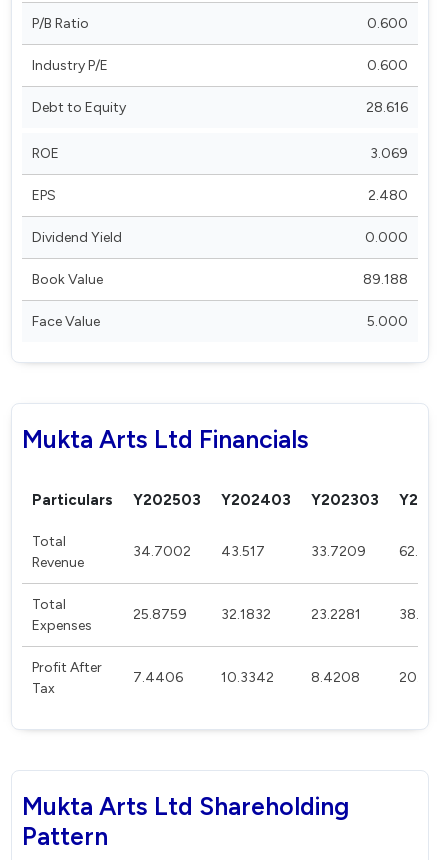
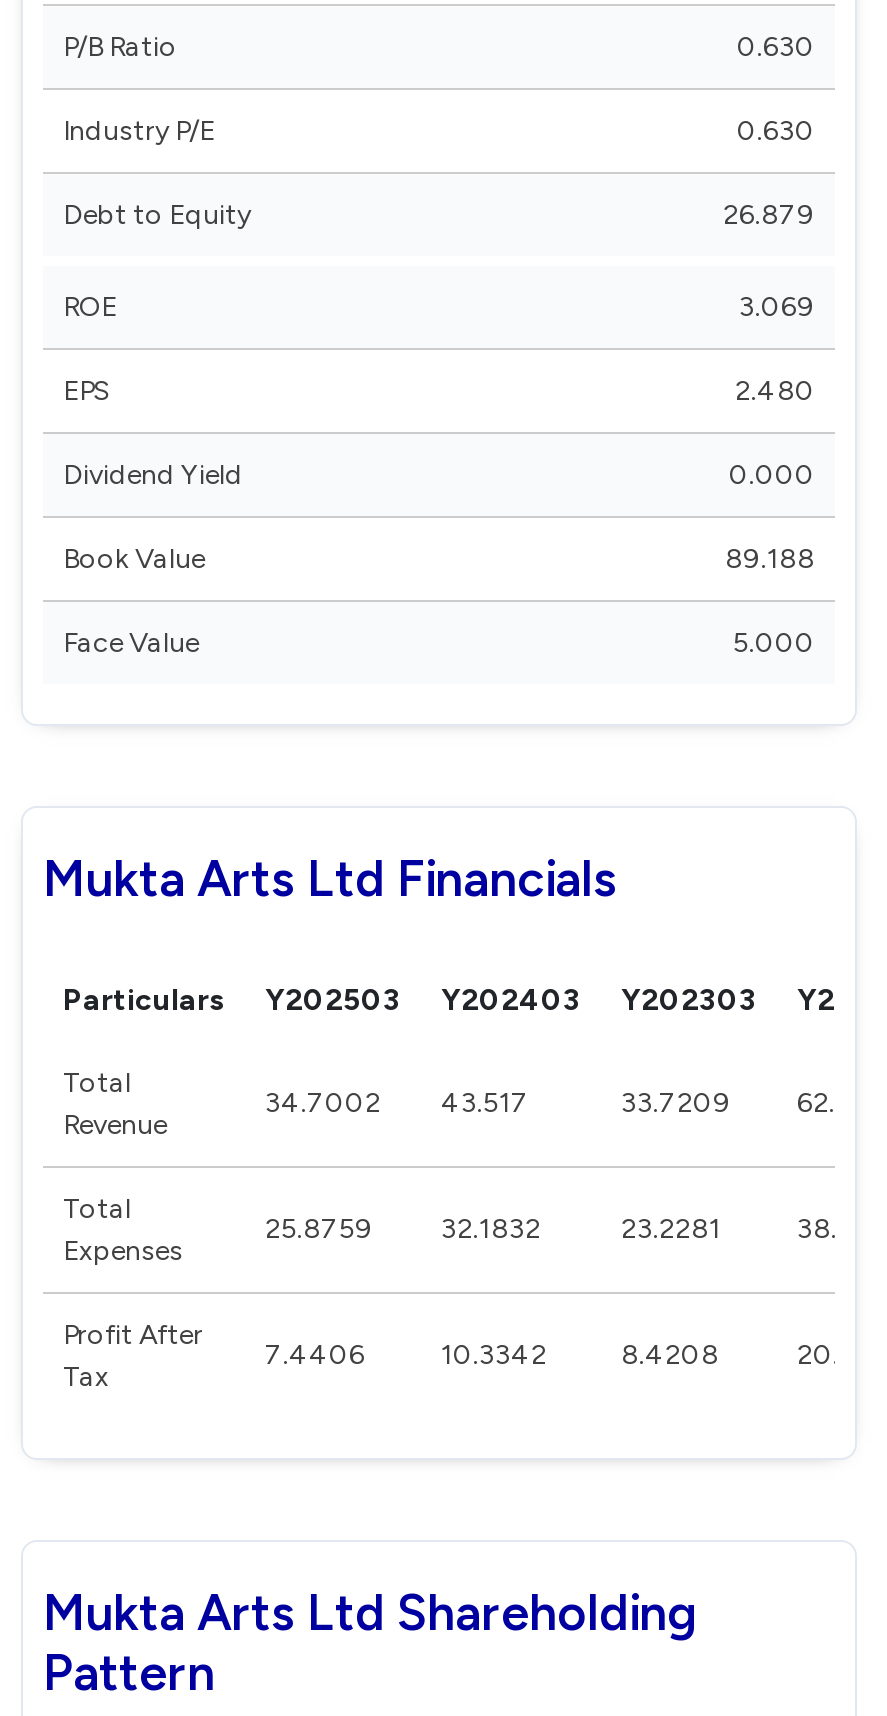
[367,15,408,32] 0.600 -> [737,30,815,64] 0.630
[367,57,408,74] 0.600 -> [737,114,815,148] 0.630
[366,99,408,116] 28.616 -> [723,198,815,232] 26.879

